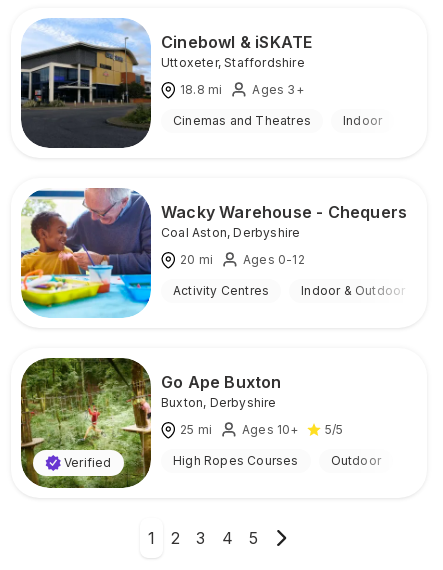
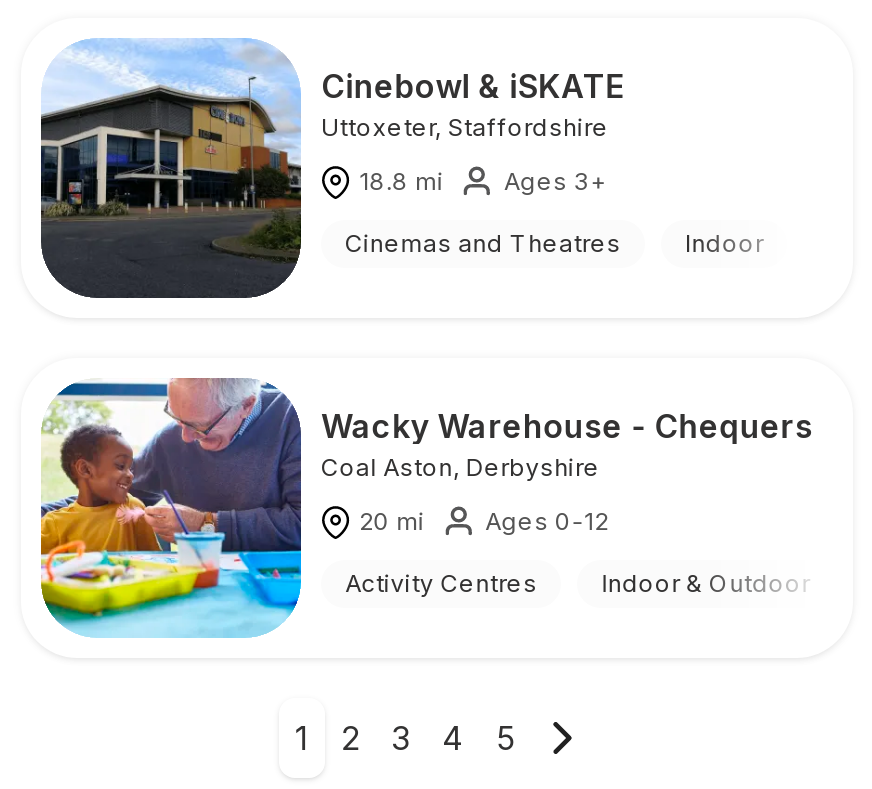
[20,357,152,489] [image] | Verified -> none
[161,372,381,468] Go Ape Buxton | Buxton, Derbyshire | 25 mi | Ages 10+ | 5/5 | High Ropes Courses | Outdoor -> none

